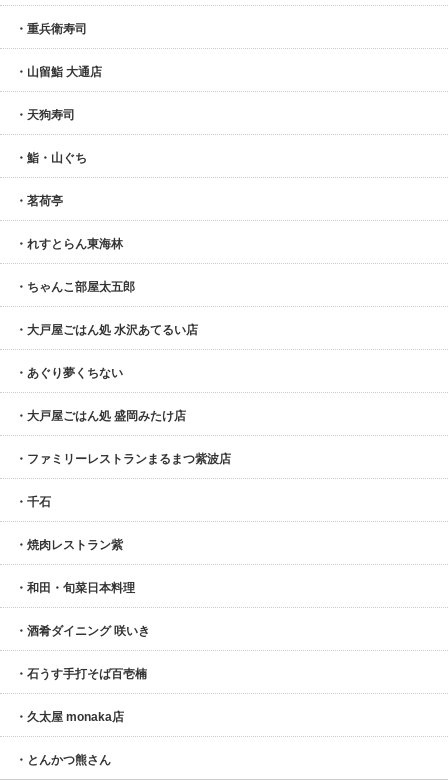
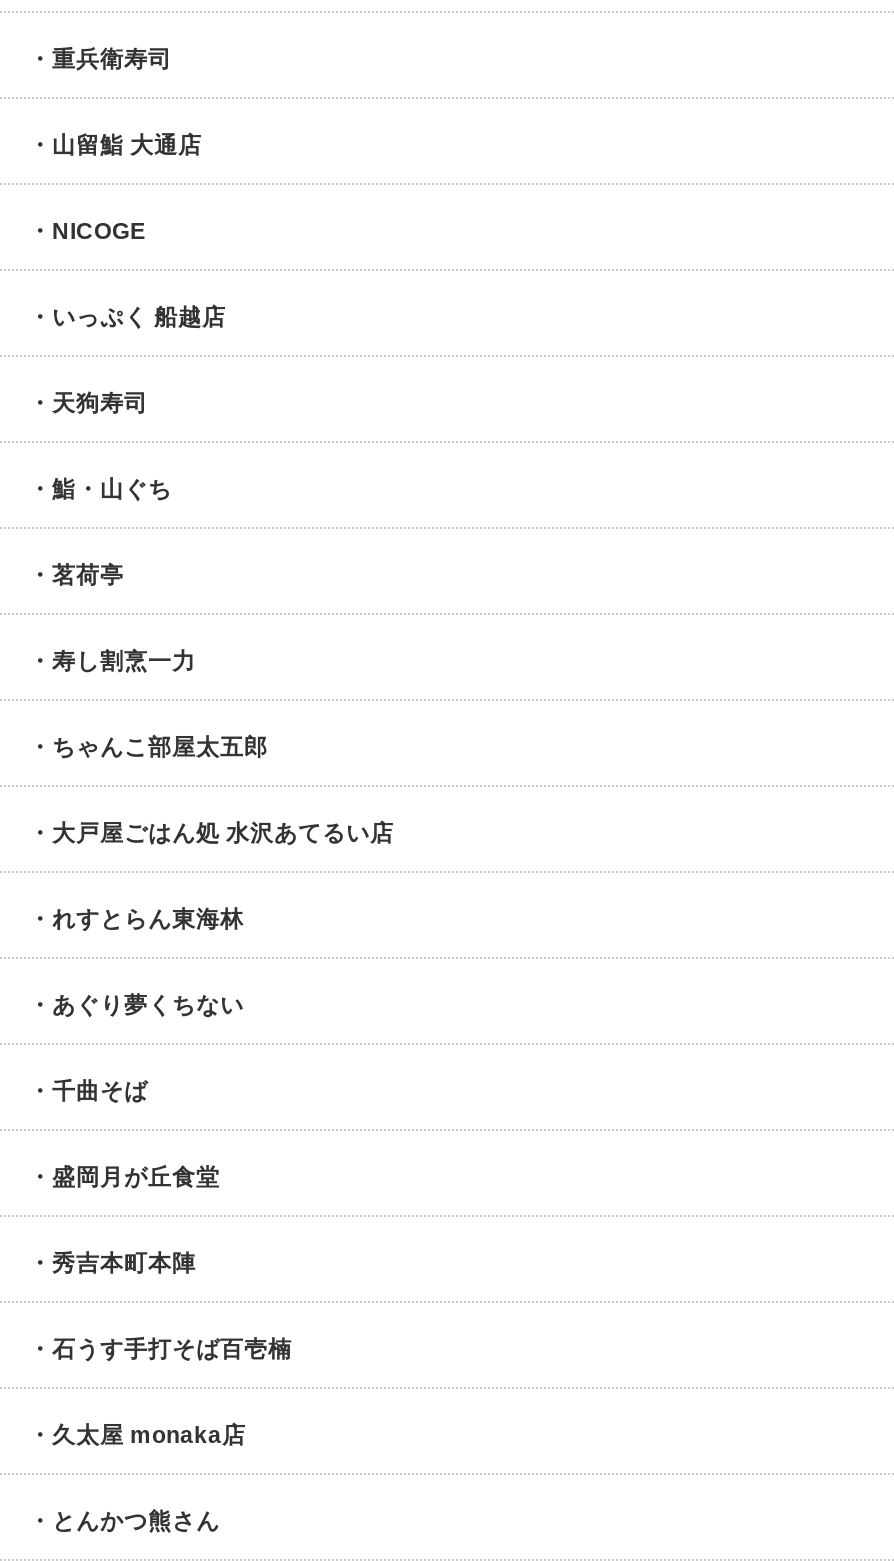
none -> [28,217,226,329] ・NICOGE | ・いっぷく 船越店
moved [15,108,87,164] -> [28,389,172,501]: ・天狗寿司 | ・鮨・山ぐち
none -> [28,647,196,673] ・寿し割烹一力
moved [15,237,123,250] -> [28,905,244,931]: ・れすとらん東海林
moved [15,280,198,336] -> [28,733,394,845]: ・ちゃんこ部屋太五郎 | ・大戸屋ごはん処 水沢あてるい店
moved [15,366,123,379] -> [28,991,244,1017]: ・あぐり夢くちない
[15,409,231,637] ・大戸屋ごはん処 盛岡みたけ店 | ・ファミリーレストランまるまつ紫波店 | ・千石 | ・焼肉レストラン紫 | ・和田・旬菜日本料理 | ・酒肴ダイニング 咲いき -> [28,1077,220,1275] ・千曲そば | ・盛岡月が丘食堂 | ・秀吉本町本陣

